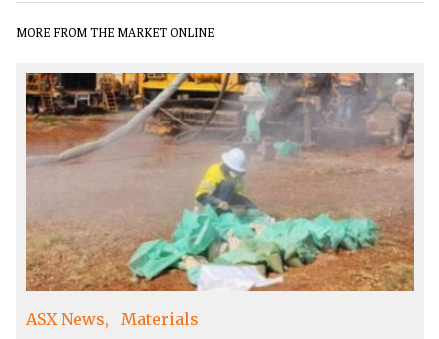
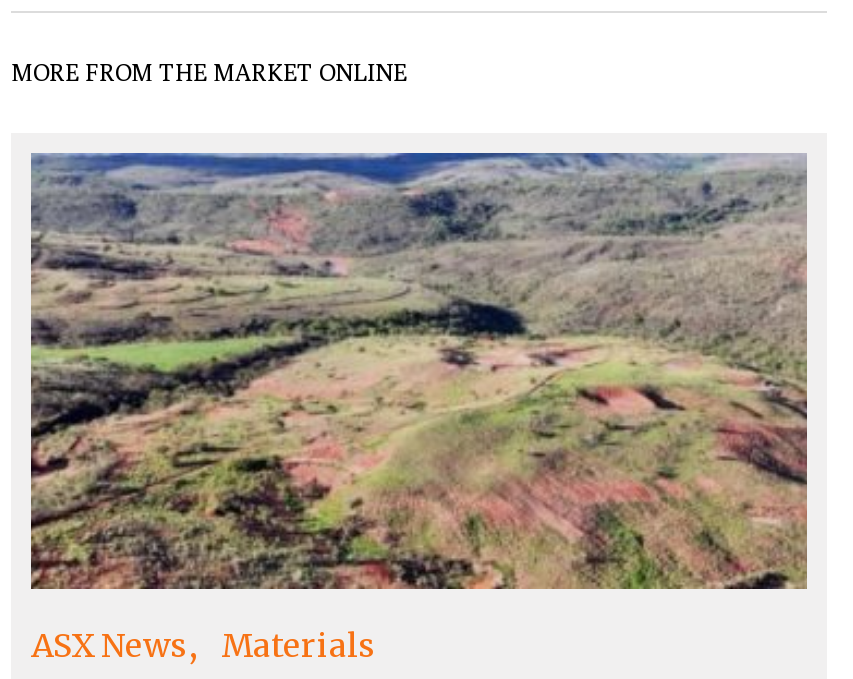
[25,72,414,292] [image] -> [29,150,809,592] [image]

